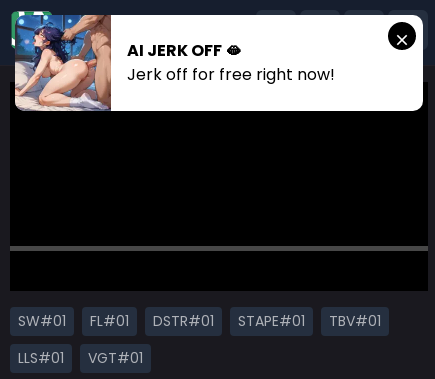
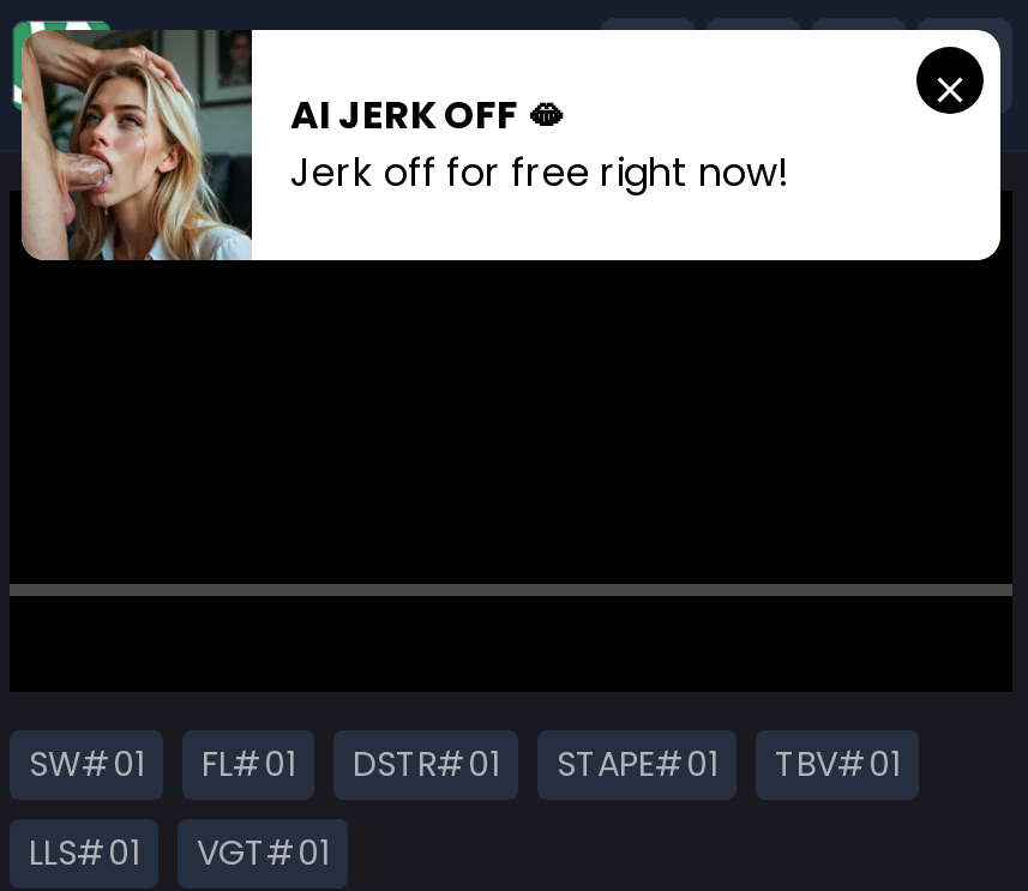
[15,14,112,112] [image] -> [19,30,254,263] [image]

